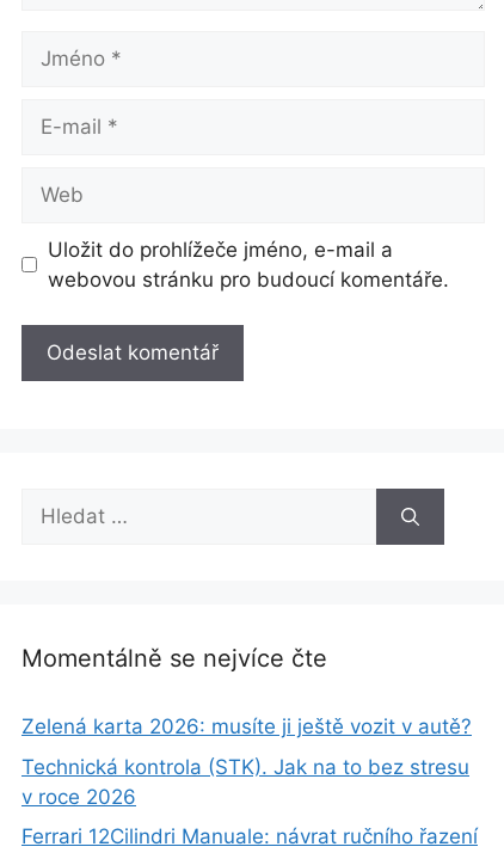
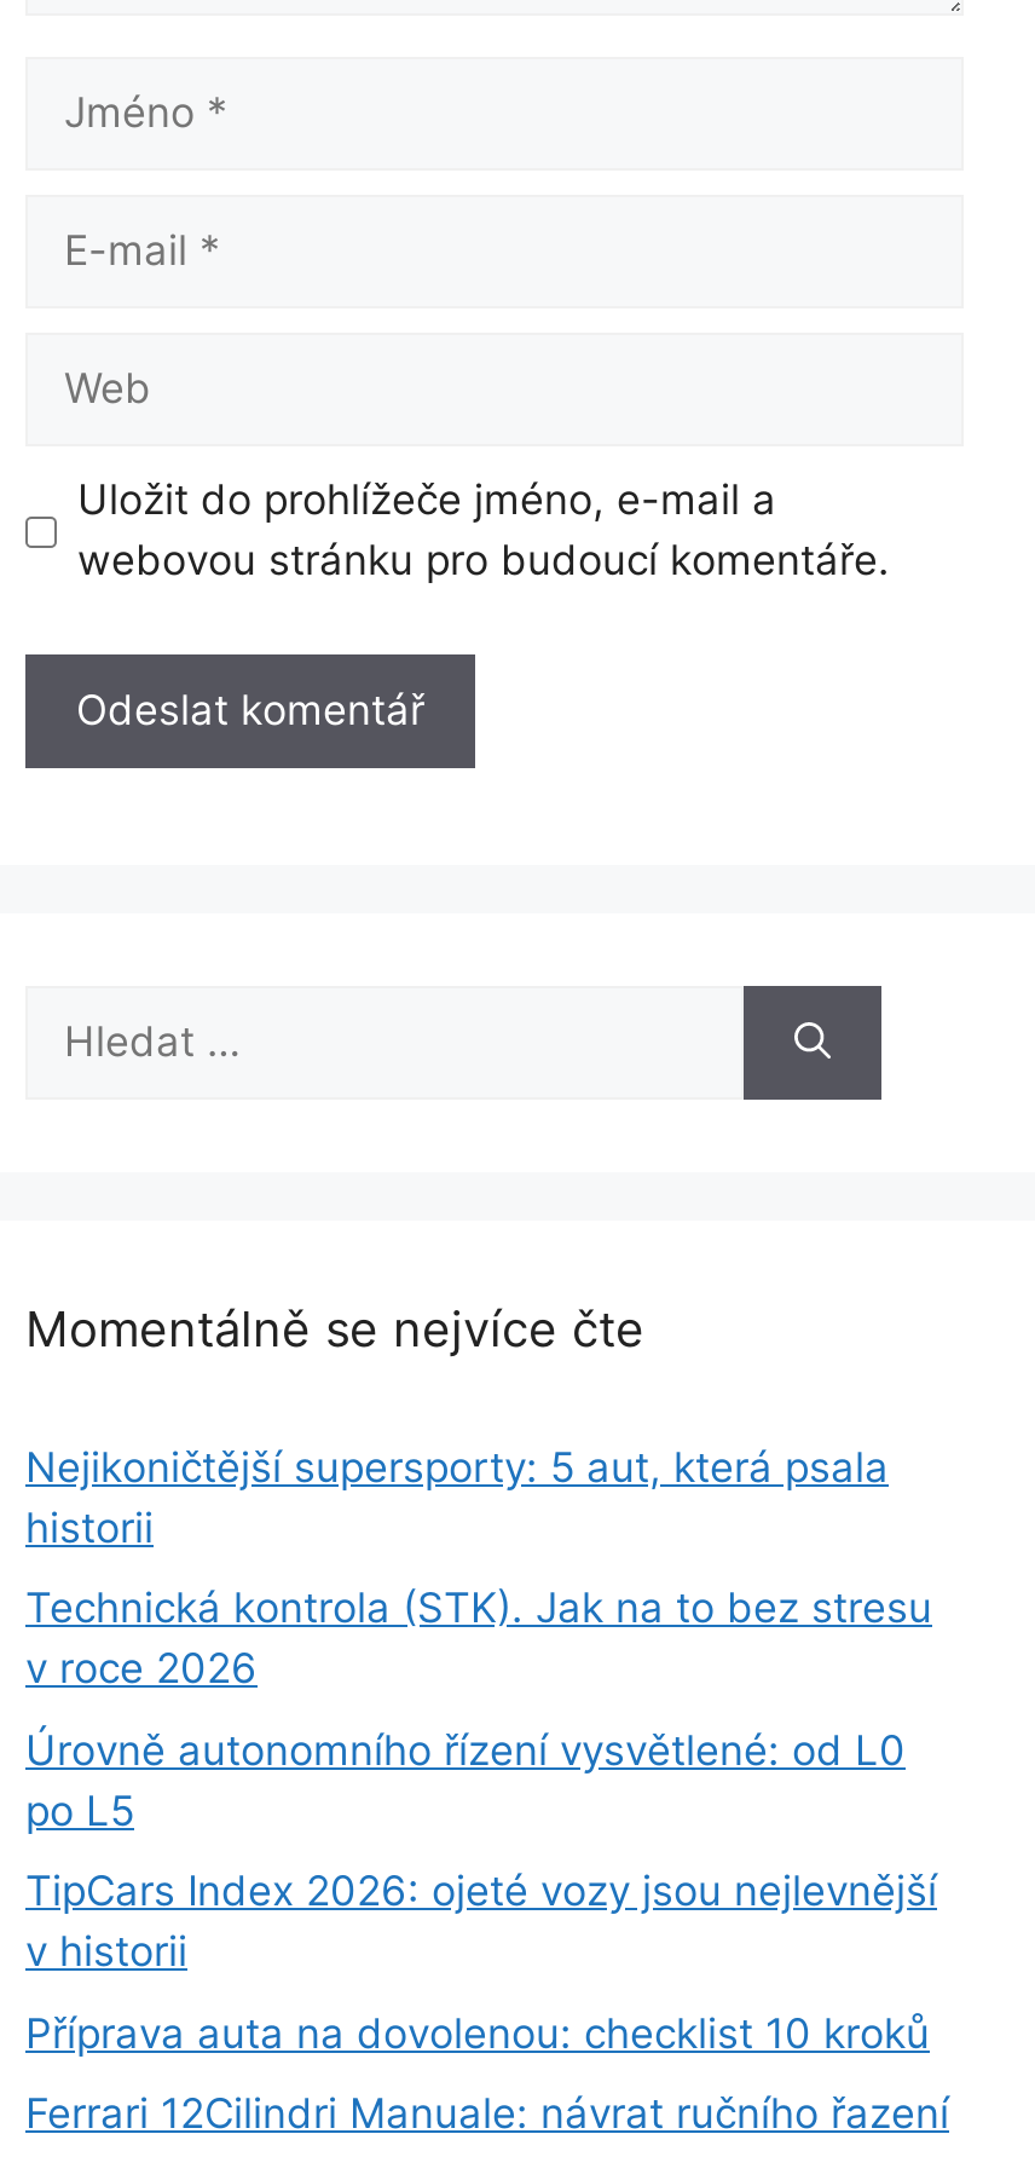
[21,715,472,739] Zelená karta 2026: musíte ji ještě vozit v autě? -> [25,1443,889,1552] Nejikoničtější supersporty: 5 aut, která psala | historii
none -> [25,1726,937,2058] Úrovně autonomního řízení vysvětlené: od L0 | po L5 | TipCars Index 2026: ojeté vozy jsou nejlevnější | v historii | Příprava auta na dovolenou: checklist 10 kroků

